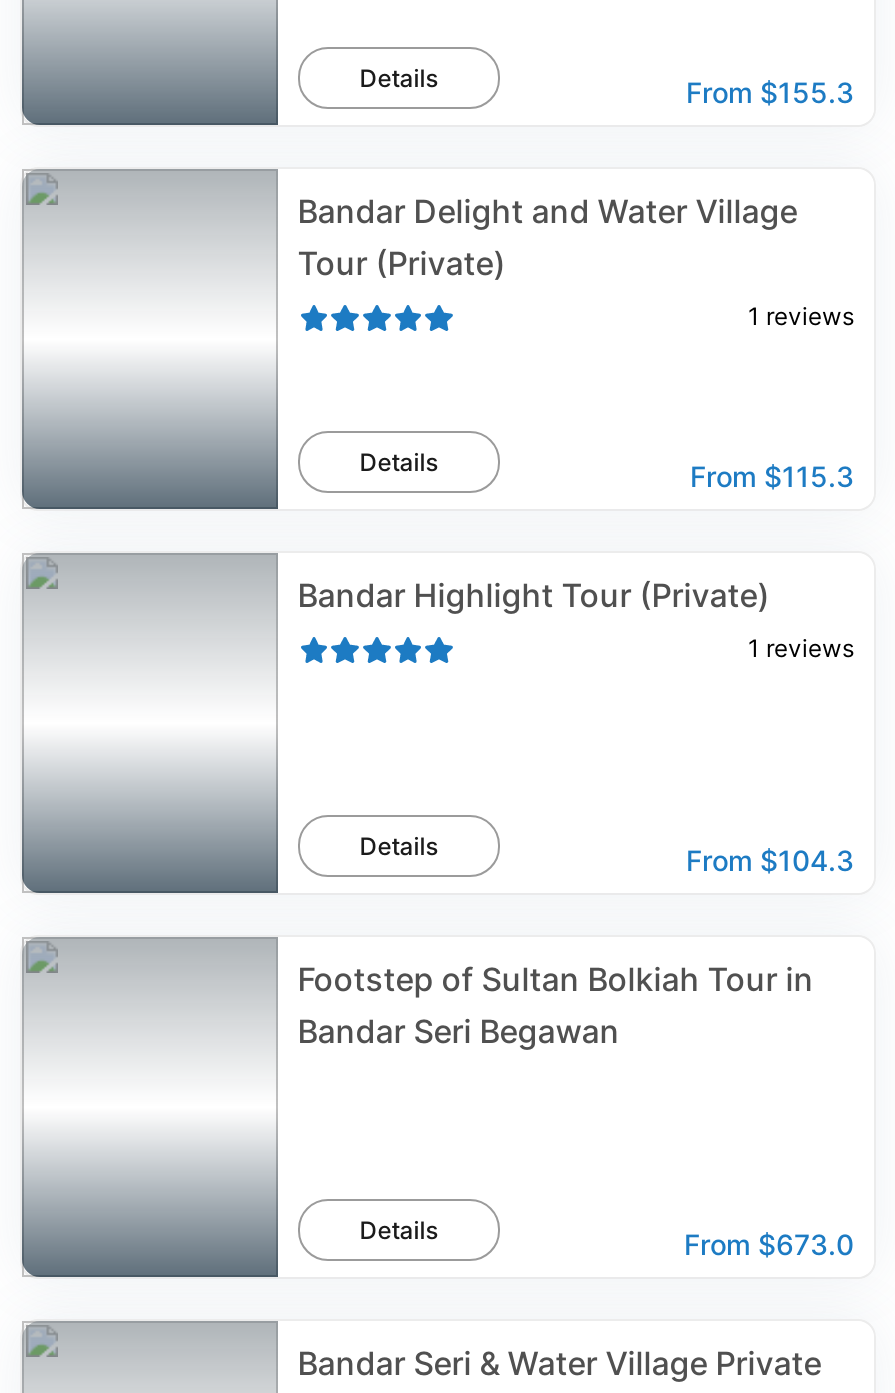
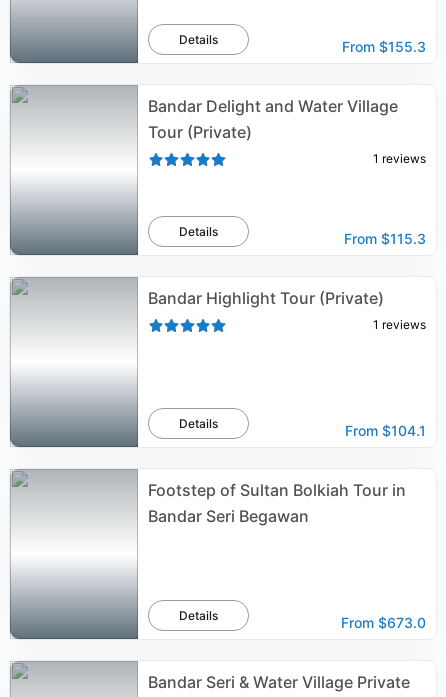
[686,843,854,877] From $104.3 -> [345,422,426,439] From $104.1

